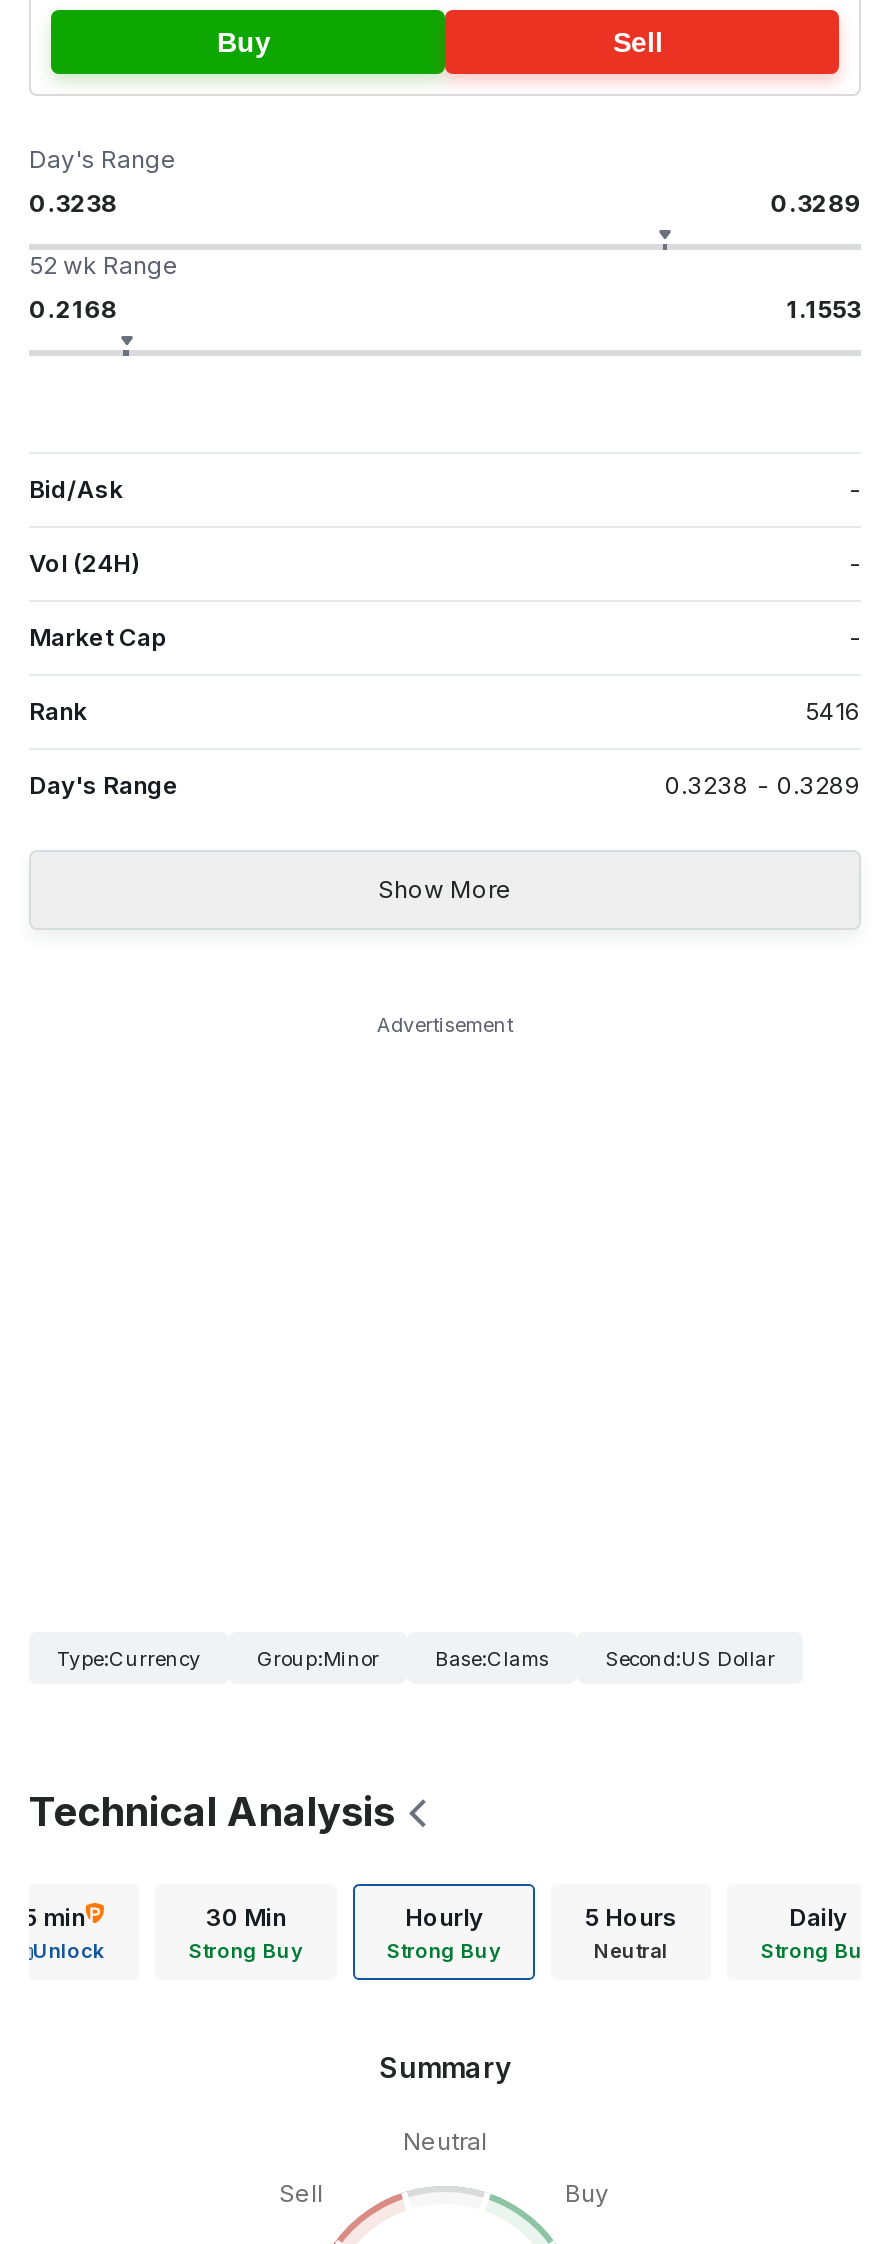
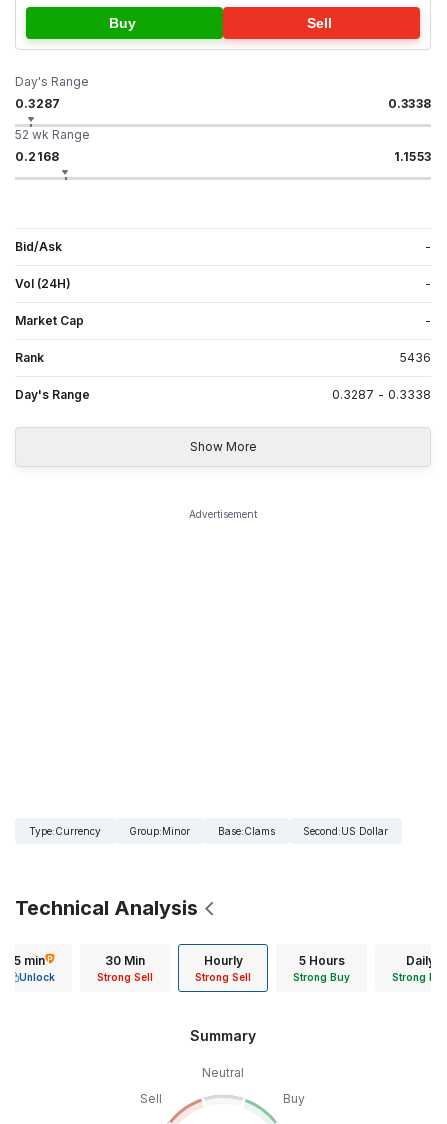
[29,188,117,218] 0.3238 -> [15,96,60,111] 0.3287
[771,188,861,218] 0.3289 -> [388,96,431,111] 0.3338
[805,696,861,726] 5416 -> [400,350,431,365] 5436
[665,770,861,800] 0.3238 - 0.3289 -> [332,387,431,402] 0.3287 - 0.3338
[189,1938,303,1962] Strong Buy -> [97,971,153,983] Strong Sell
[387,1938,501,1962] Strong Buy -> [195,971,251,983] Strong Sell
[594,1938,668,1962] Neutral -> [293,971,350,983] Strong Buy

